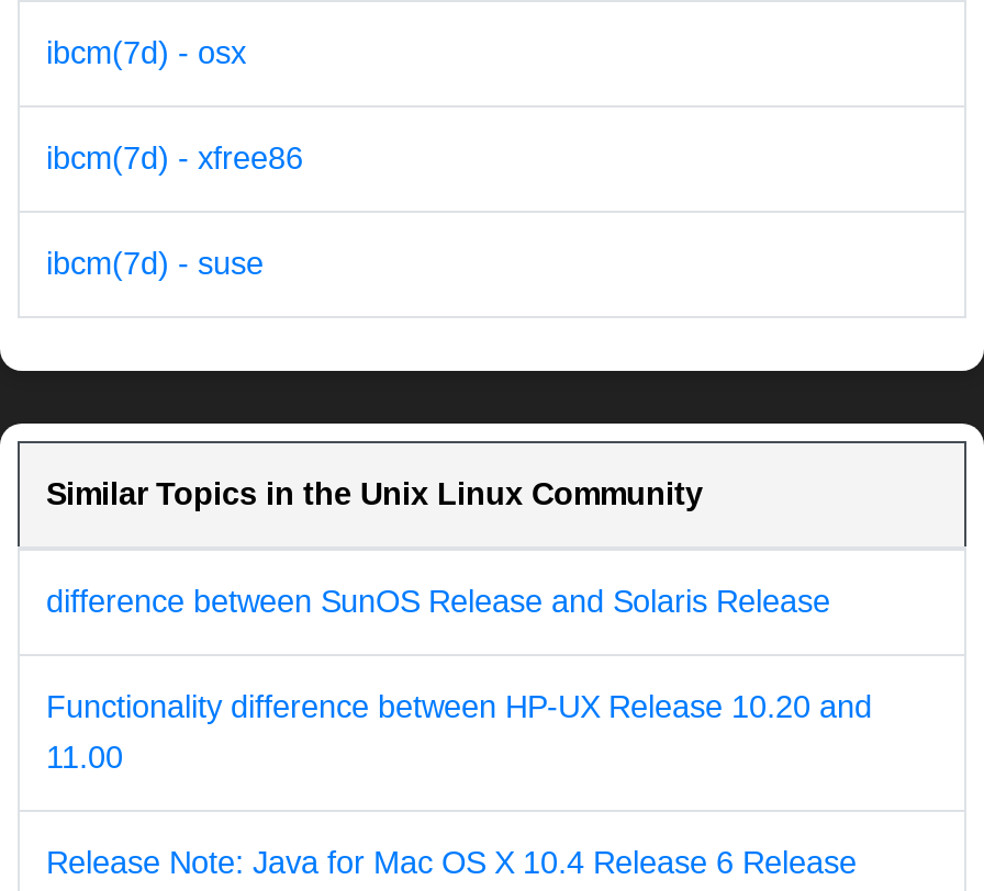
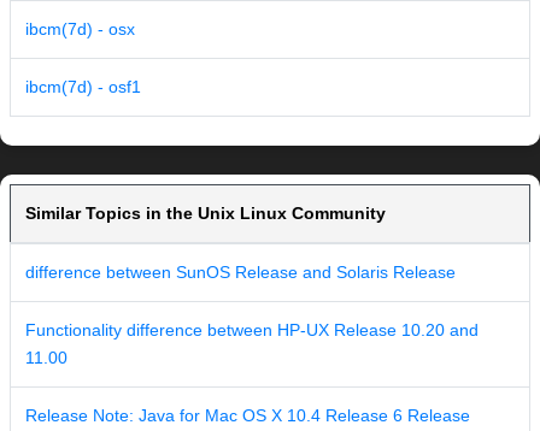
[46,141,303,282] ibcm(7d) - xfree86 | ibcm(7d) - suse -> [25,77,141,97] ibcm(7d) - osf1

